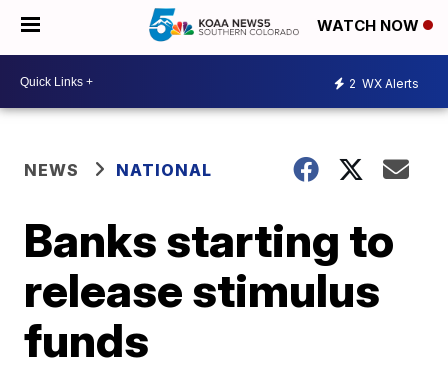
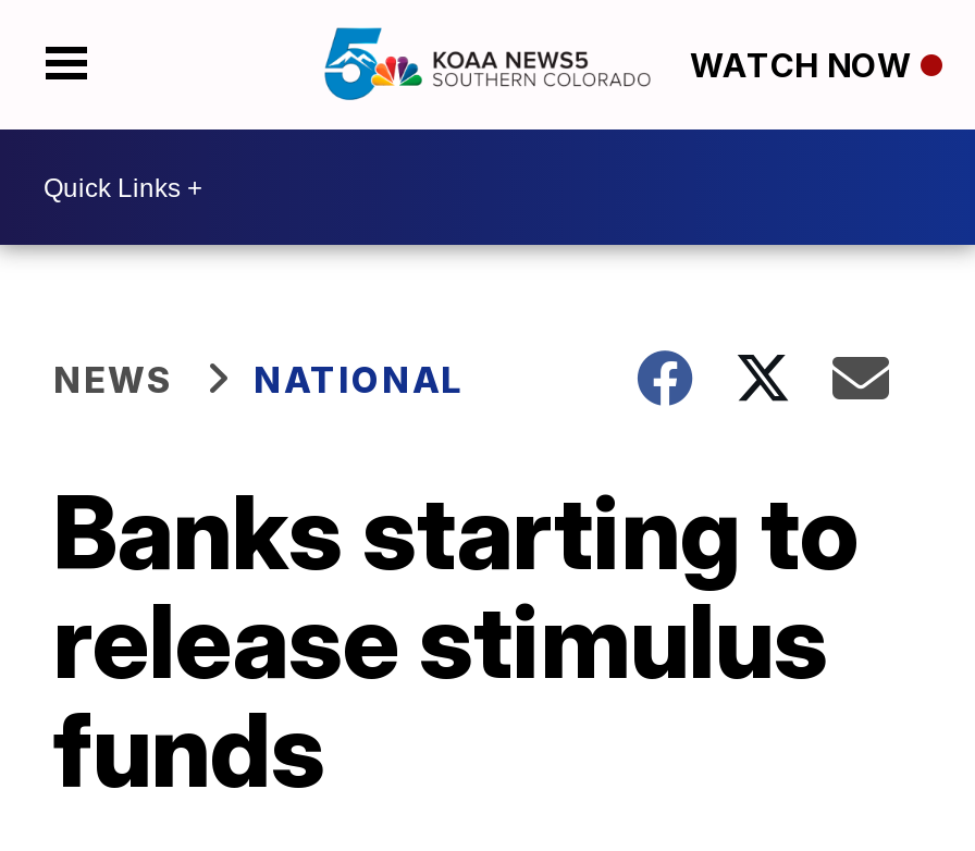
[349,75,419,90] 2 WX Alerts -> none

